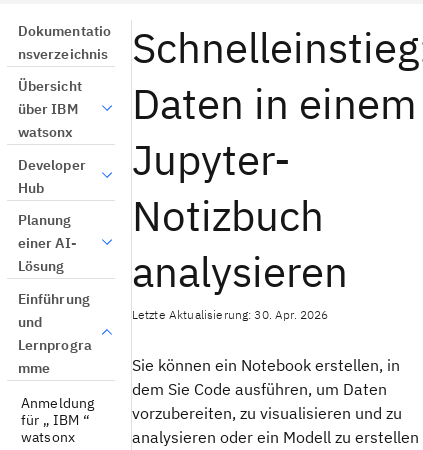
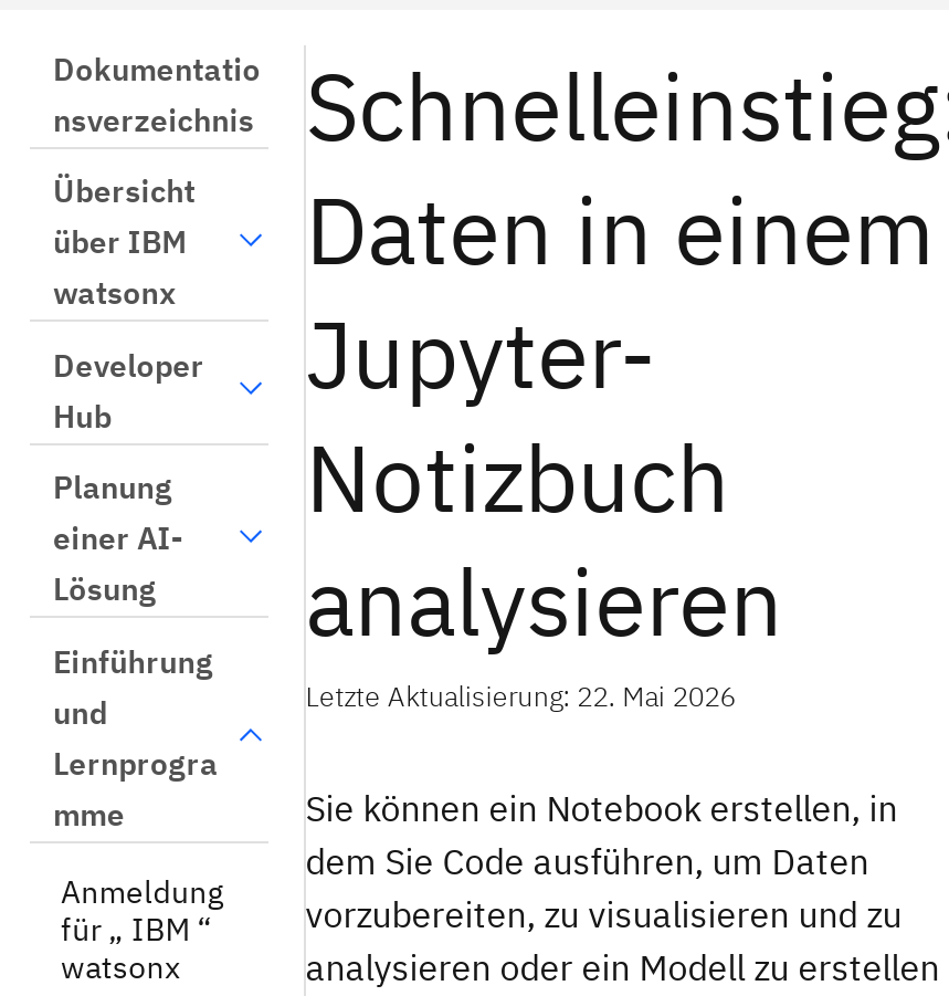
[132,306,329,322] Letzte Aktualisierung: 30. Apr. 2026 -> [306,677,736,712] Letzte Aktualisierung: 22. Mai 2026

